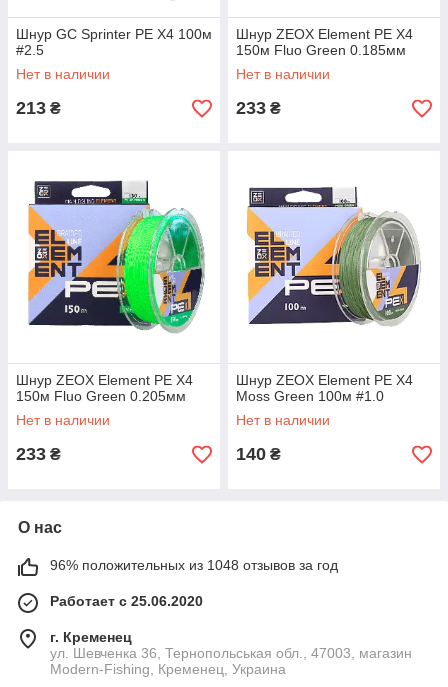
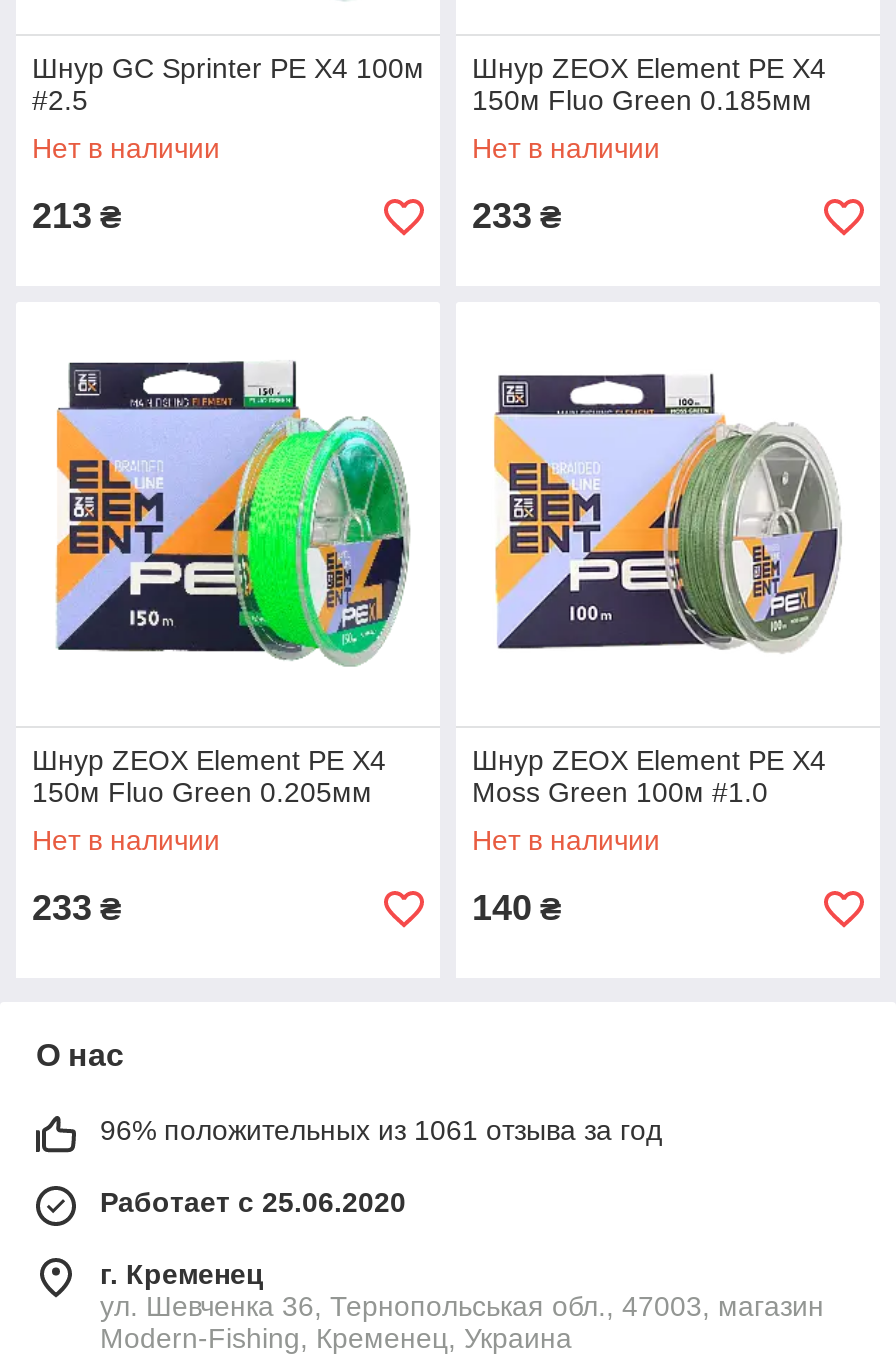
[50,557,338,573] 96% положительных из 1048 отзывов за год -> [100,1114,662,1146] 96% положительных из 1061 отзыва за год

